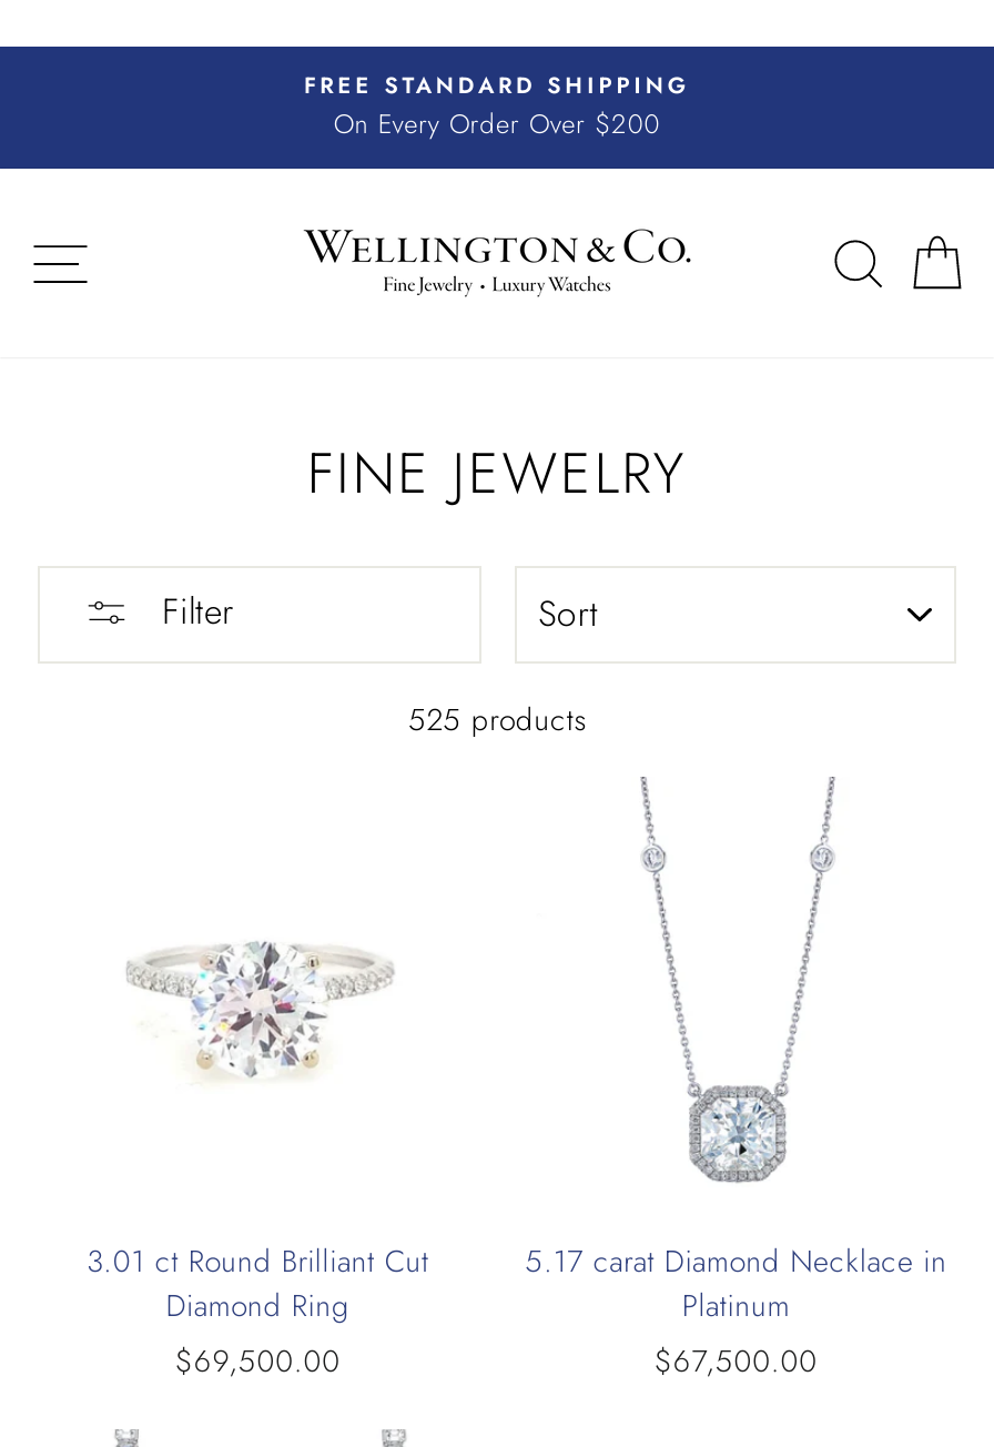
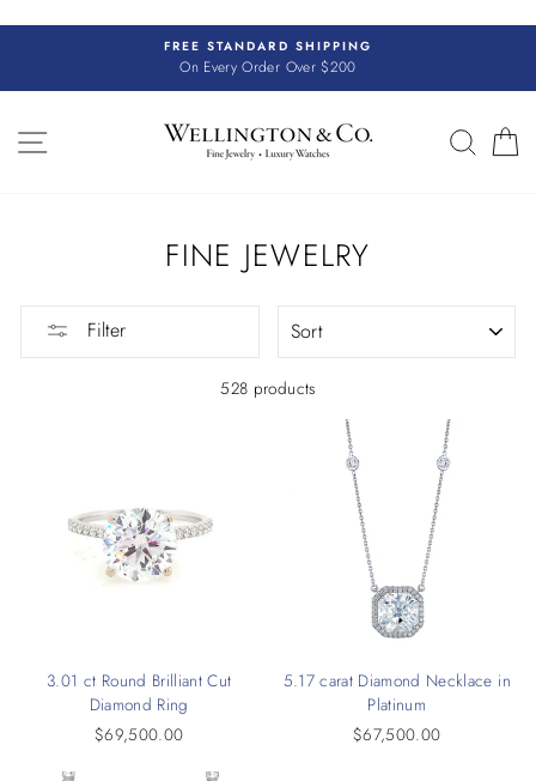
[408,696,586,740] 525 products -> [221,376,315,399] 528 products

